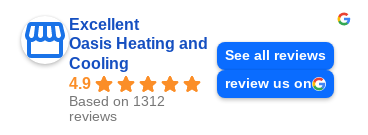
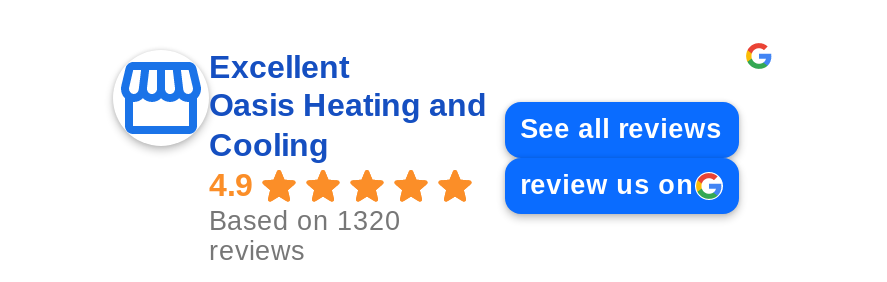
[69,94,165,109] Based on 1312 -> [209,206,401,236] Based on 1320

